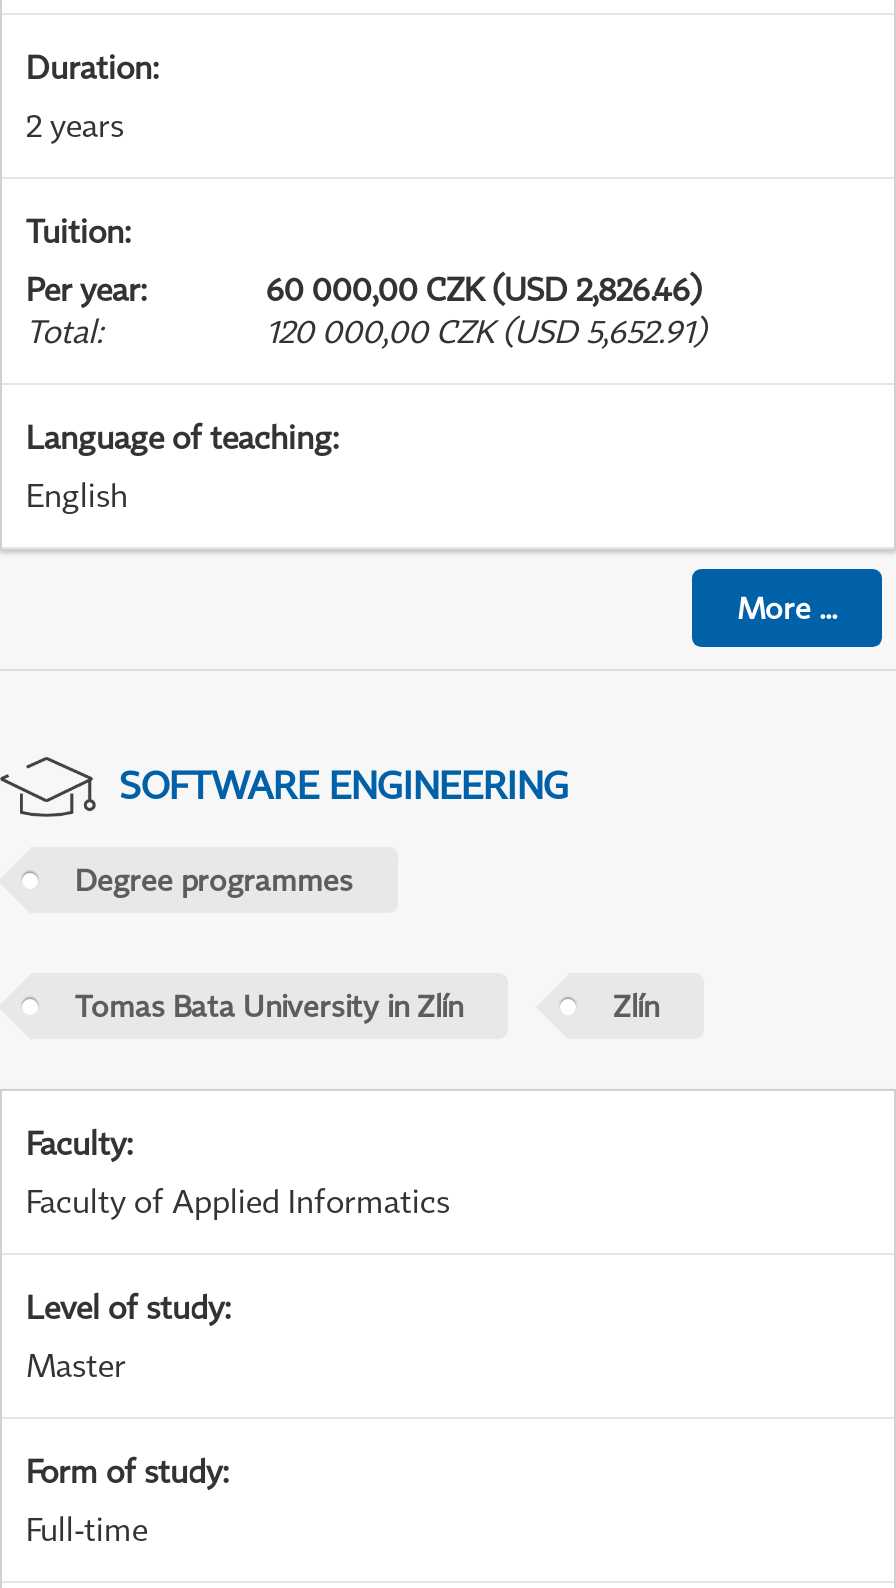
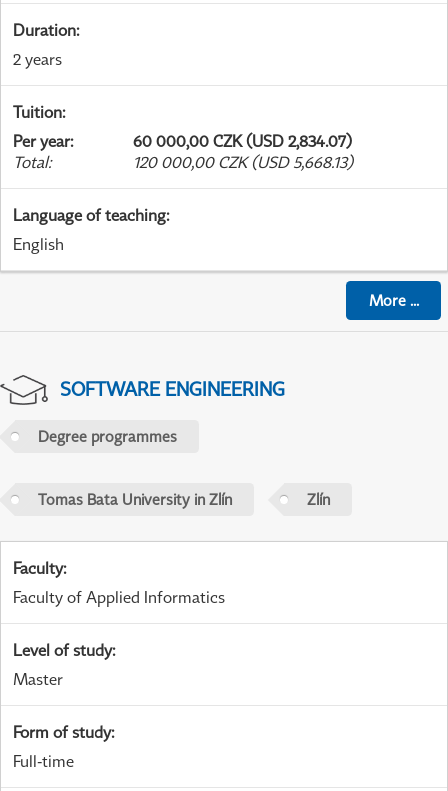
[266,269,702,309] 60 000,00 CZK (USD 2,826.46) -> [133,131,352,151] 60 000,00 CZK (USD 2,834.07)
[266,311,706,351] 120 000,00 CZK (USD 5,652.91) -> [133,152,353,172] 120 000,00 CZK (USD 5,668.13)

